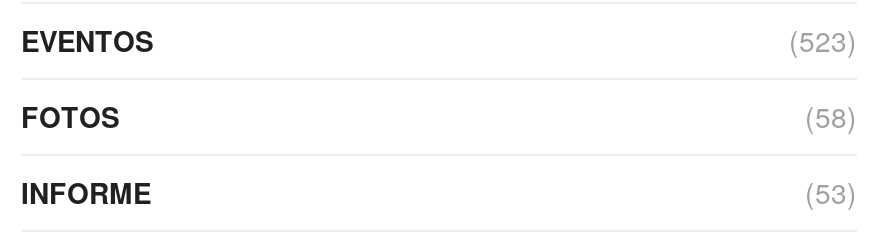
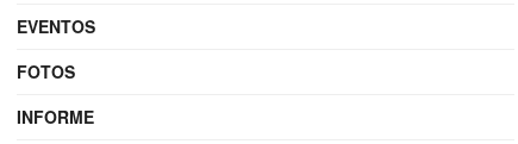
[789,20,857,60] (523) -> none
[805,96,857,136] (58) -> none
[805,172,857,212] (53) -> none

